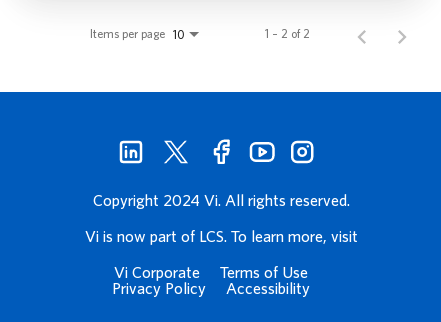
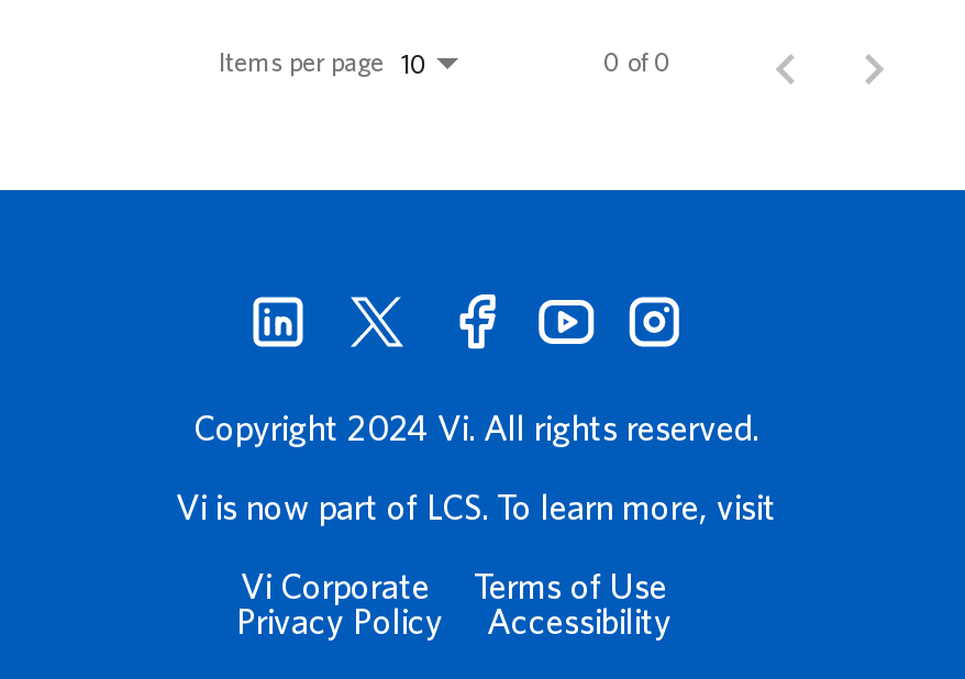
[265,27,310,40] 1 – 2 of 2 -> [603,47,672,75] 0 of 0

